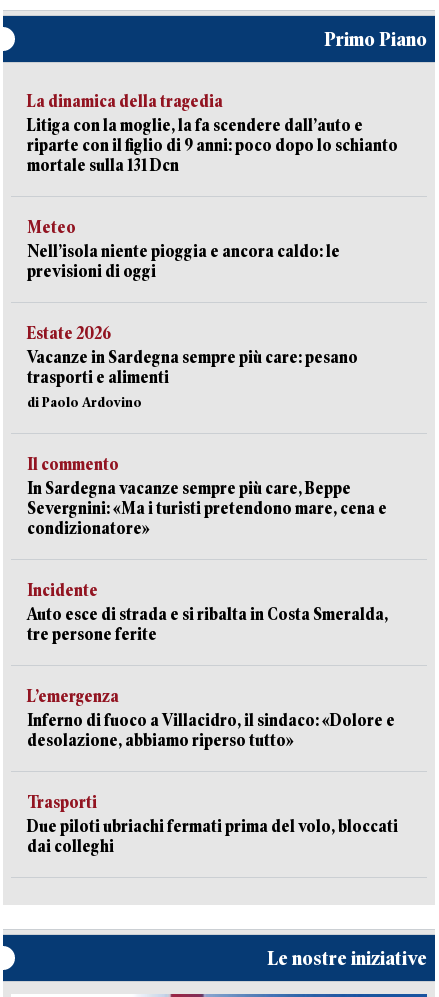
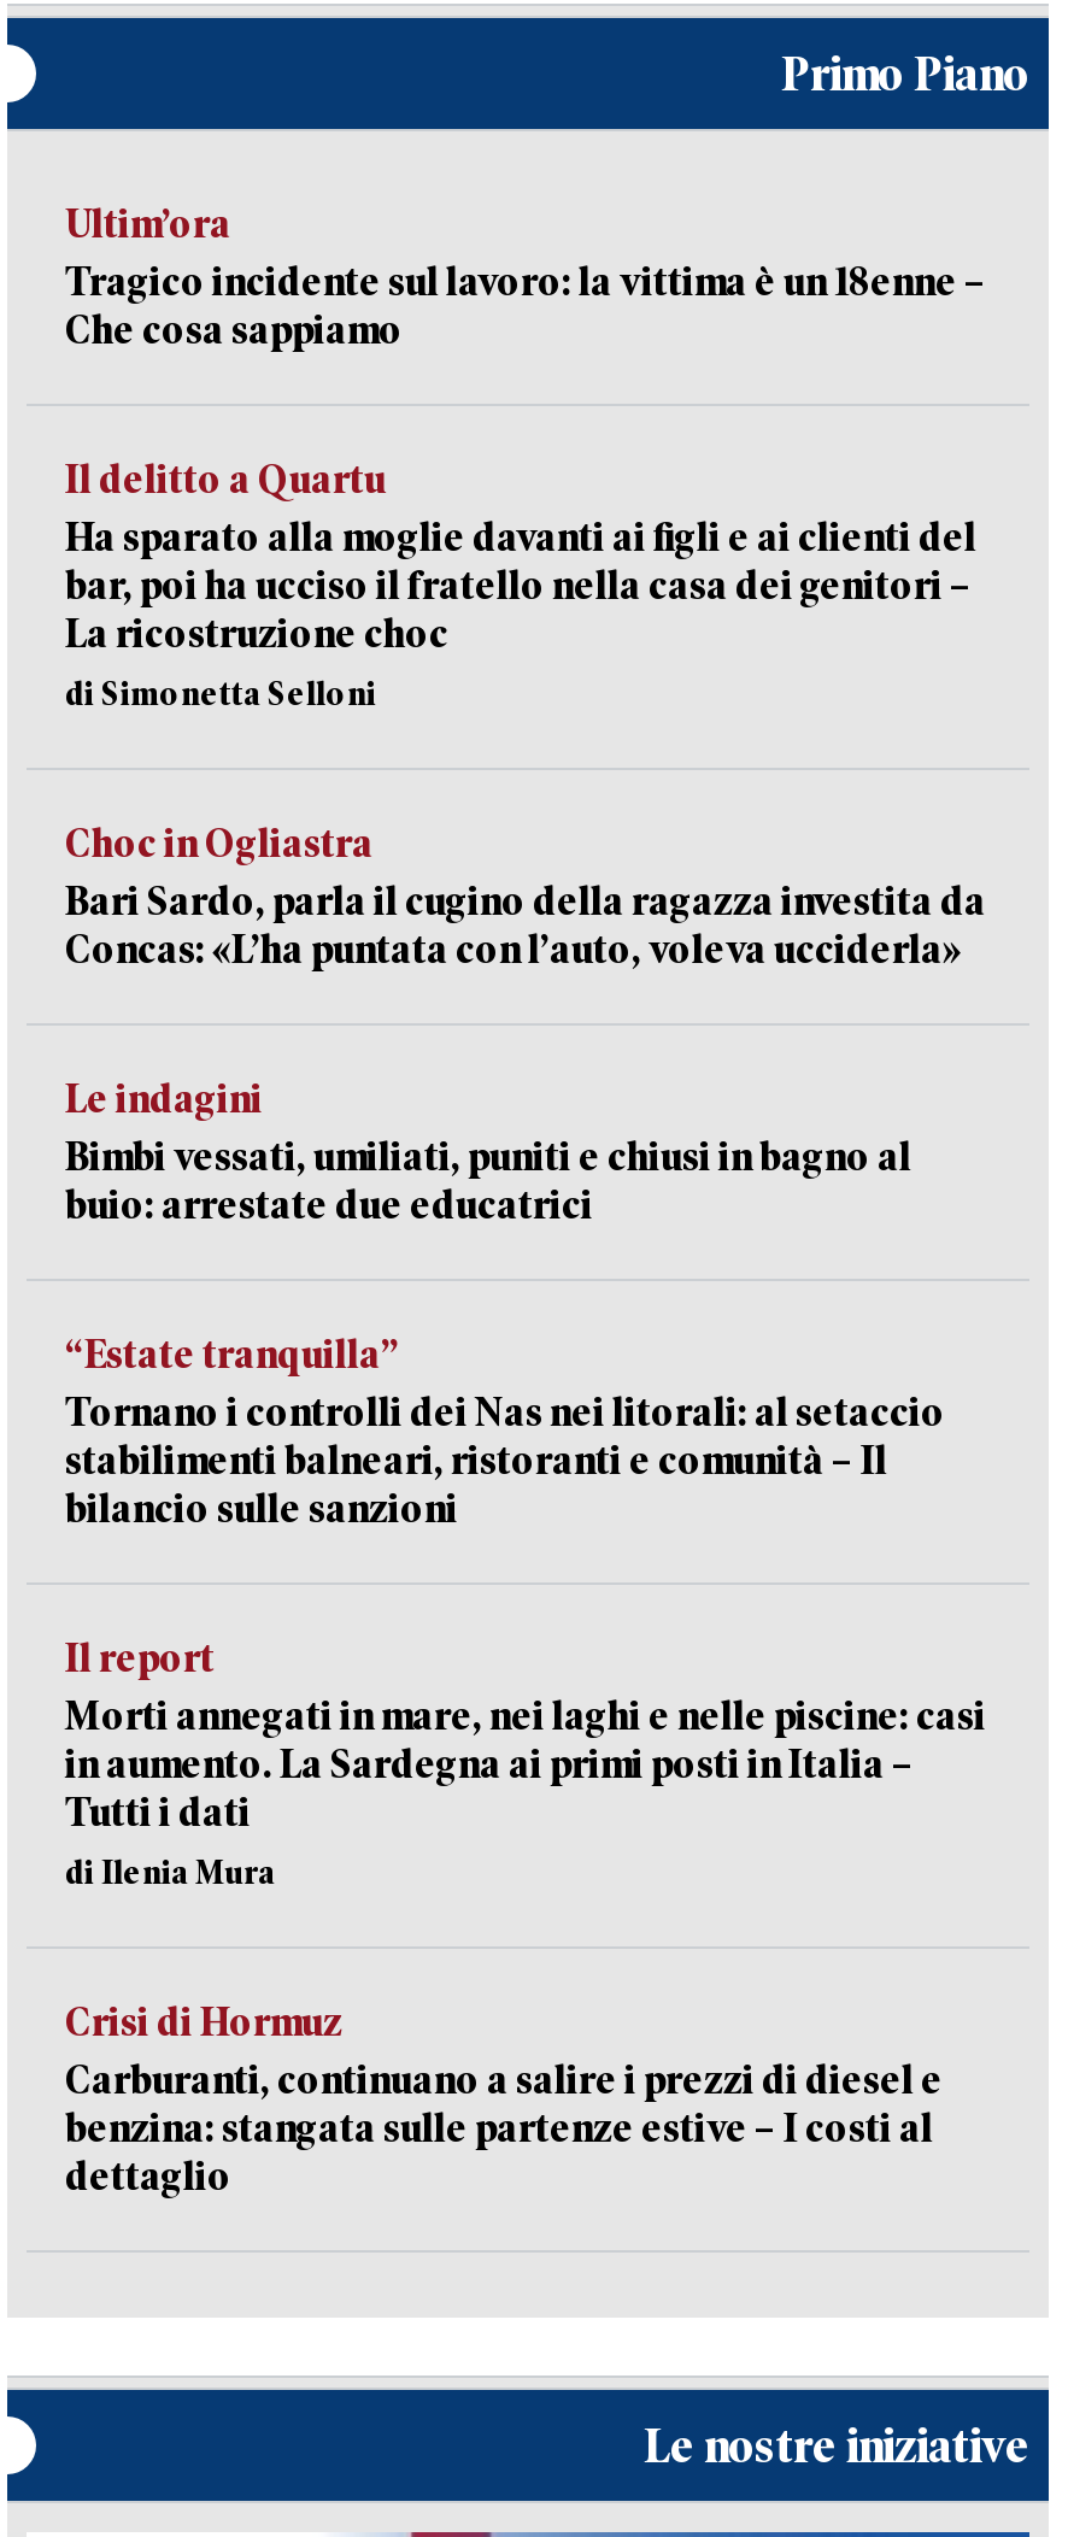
[27,92,398,175] La dinamica della tragedia | Litiga con la moglie, la fa scendere dall’auto e | riparte con il figlio di 9 anni: poco dopo lo schianto | mortale sulla 131 Dcn -> [65,201,986,353] Ultim’ora | Tragico incidente sul lavoro: la vittima è un 18enne – | Che cosa sappiamo
[27,218,340,281] Meteo | Nell’isola niente pioggia e ancora caldo: le | previsioni di oggi -> [65,457,976,712] Il delitto a Quartu | Ha sparato alla moglie davanti ai figli e ai clienti del | bar, poi ha ucciso il fratello nella casa dei genitori – | La ricostruzione choc | di Simonetta Selloni
[27,324,358,410] Estate 2026 | Vacanze in Sardegna sempre più care: pesano | trasporti e alimenti | di Paolo Ardovino -> [65,821,986,973] Choc in Ogliastra | Bari Sardo, parla il cugino della ragazza investita da | Concas: «L’ha puntata con l’auto, voleva ucciderla»
[27,455,387,538] Il commento | In Sardegna vacanze sempre più care, Beppe | Severgnini: «Ma i turisti pretendono mare, cena e | condizionatore» -> [65,1076,911,1228] Le indagini | Bimbi vessati, umiliati, puniti e chiusi in bagno al | buio: arrestate due educatrici
[27,581,388,644] Incidente | Auto esce di strada e si ribalta in Costa Smeralda, | tre persone ferite -> [65,1332,945,1532] “Estate tranquilla” | Tornano i controlli dei Nas nei litorali: al setaccio | stabilimenti balneari, ristoranti e comunità – Il | bilancio sulle sanzioni
[27,687,395,750] L’emergenza | Inferno di fuoco a Villacidro, il sindaco: «Dolore e | desolazione, abbiamo riperso tutto» -> [65,1635,986,1891] Il report | Morti annegati in mare, nei laghi e nelle piscine: casi | in aumento. La Sardegna ai primi posti in Italia – | Tutti i dati | di Ilenia Mura
[27,793,398,856] Trasporti | Due piloti ubriachi fermati prima del volo, bloccati | dai colleghi -> [65,1999,943,2200] Crisi di Hormuz | Carburanti, continuano a salire i prezzi di diesel e | benzina: stangata sulle partenze estive – I costi al | dettaglio

